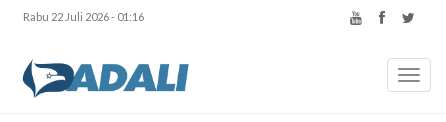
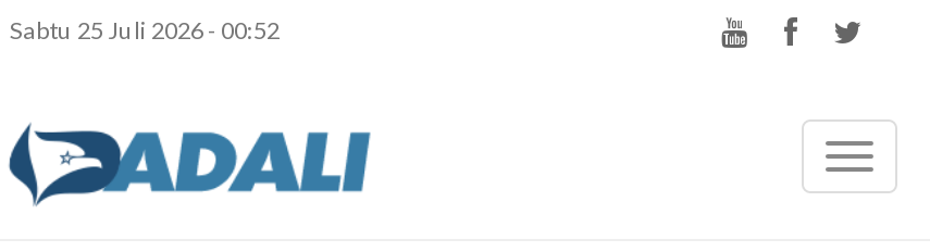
[23,10,144,23] Rabu 22 Juli 2026 - 01:16 -> [10,15,280,43] Sabtu 25 Juli 2026 - 00:52

